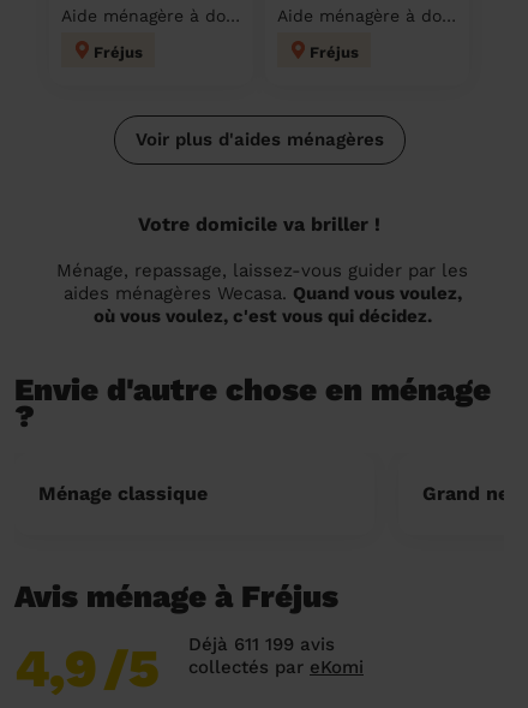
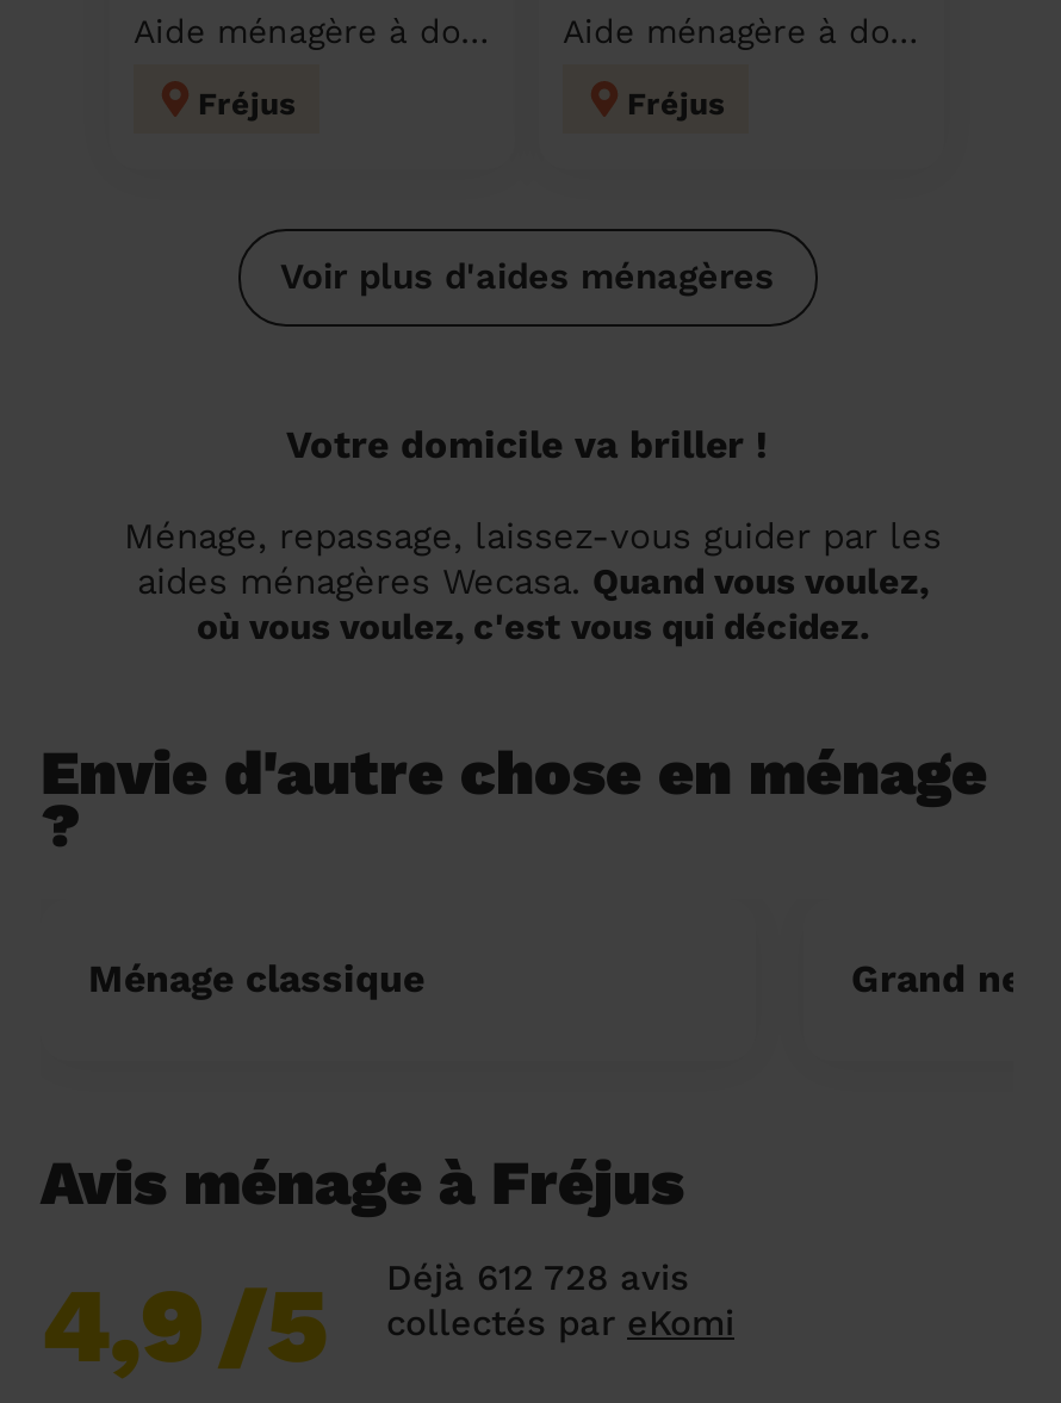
[188,633,335,655] Déjà 611 199 avis -> [386,1256,689,1299] Déjà 612 728 avis

